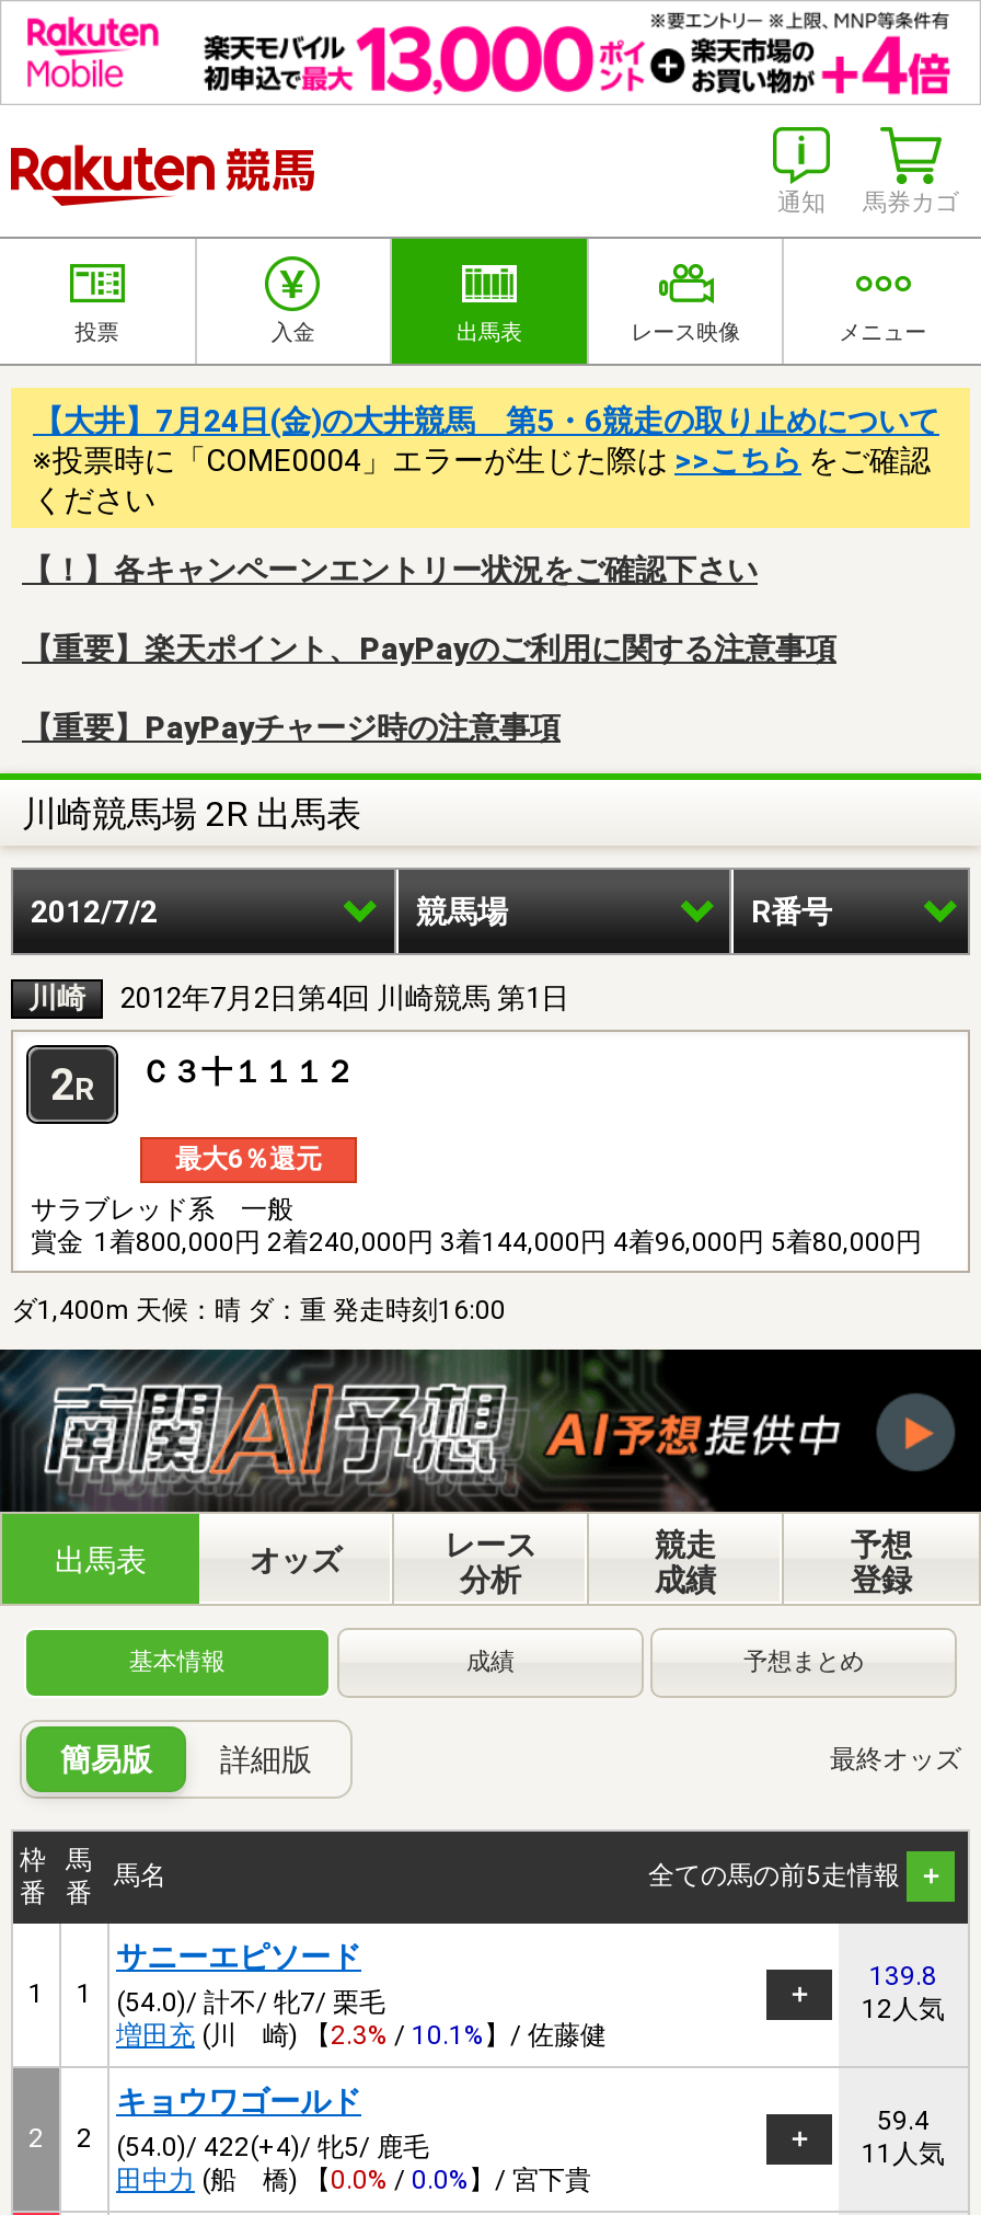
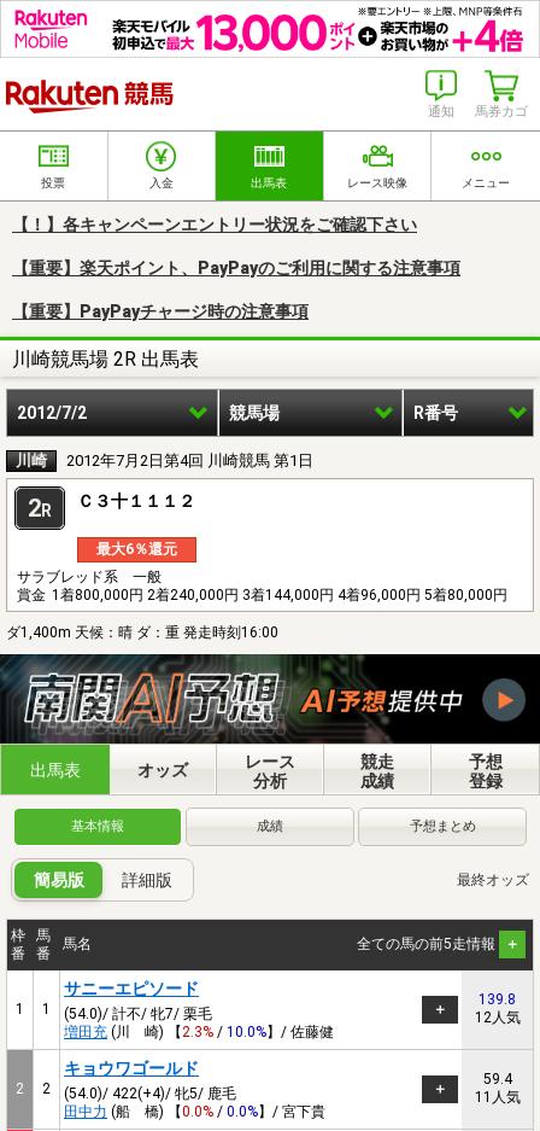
[33,403,939,517] 【大井】7月24日(金)の大井競馬 第5・6競走の取り止めについて | ※投票時に「COME0004」エラーが生じた際は>>こちらをご確認 | ください -> none
[116,2021,607,2052] 増田充(川 崎) 【2.3% / 10.1%】/ 佐藤健 -> [64,1024,334,1041] 増田充(川 崎) 【2.3% / 10.0%】/ 佐藤健

